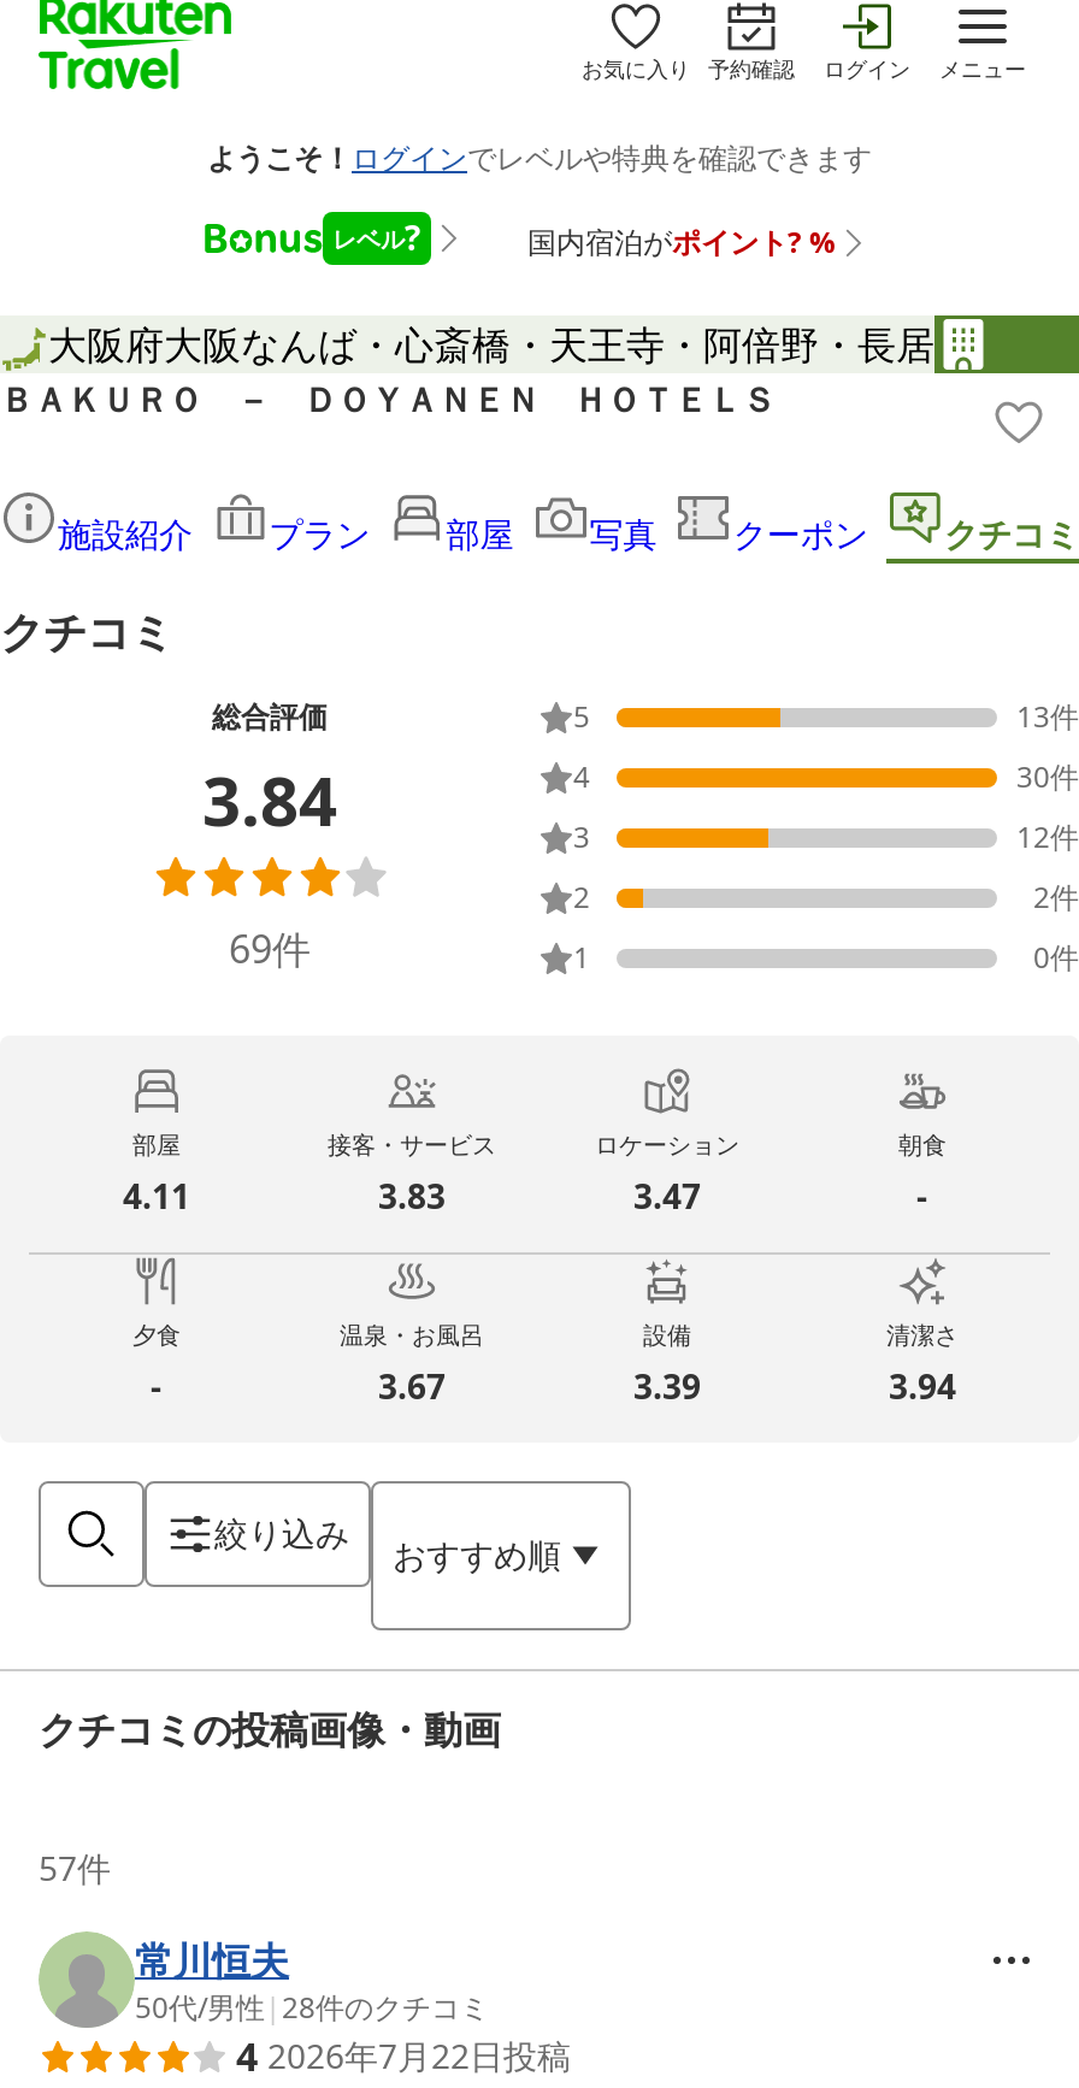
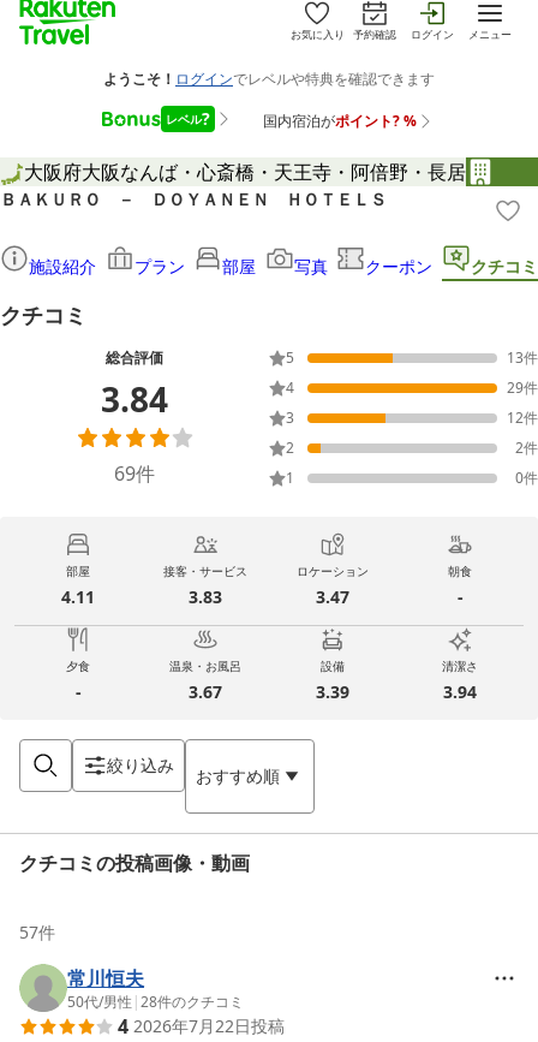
[1016,757,1079,798] 30件 -> [507,378,538,398] 29件

